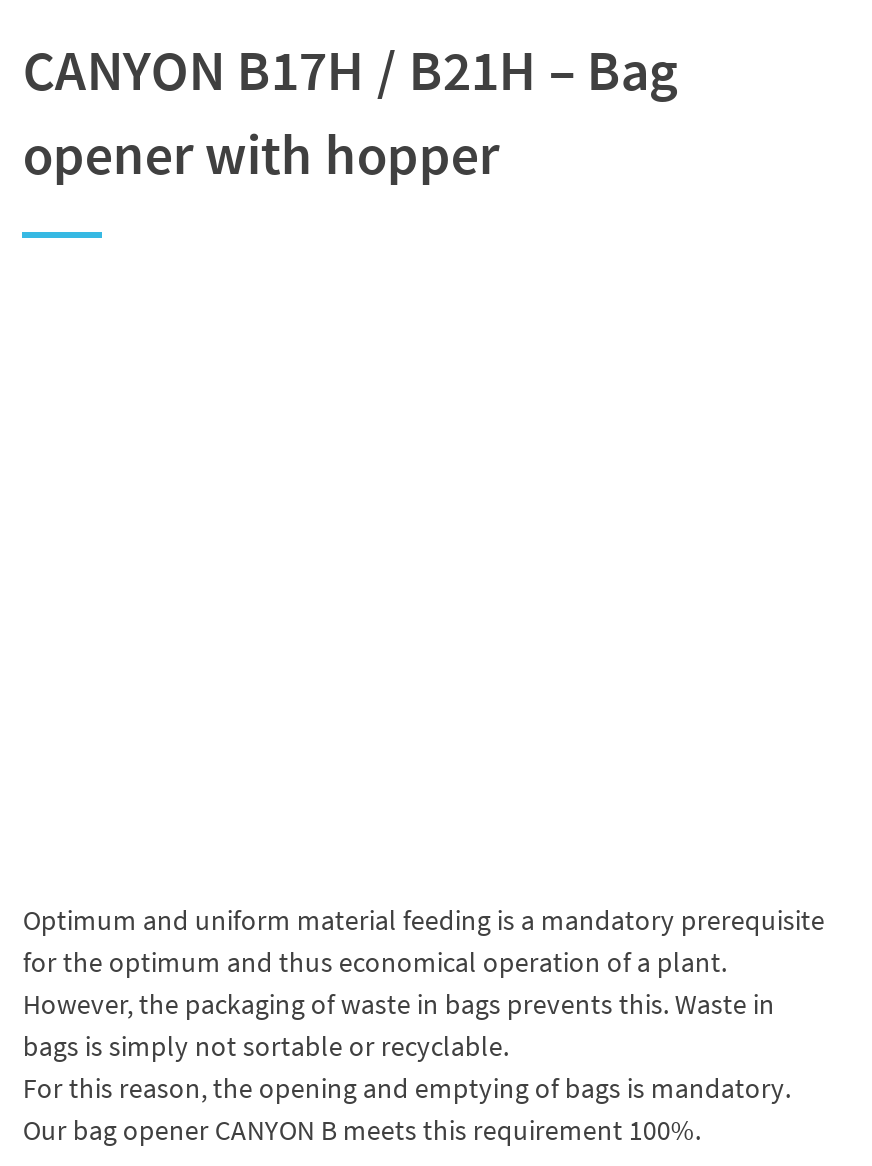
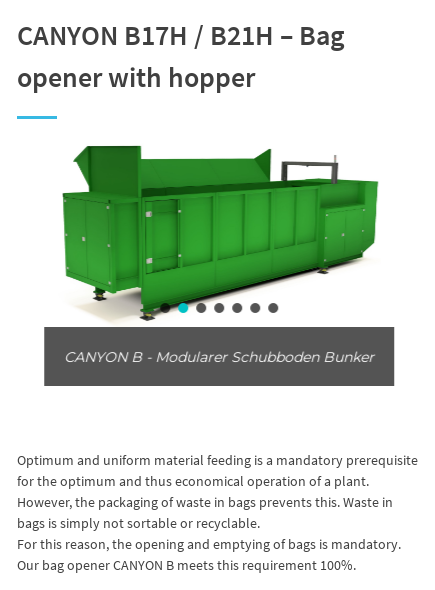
none -> [43,145,395,387] [image] | CANYON B - Modularer Schubboden Bunker

